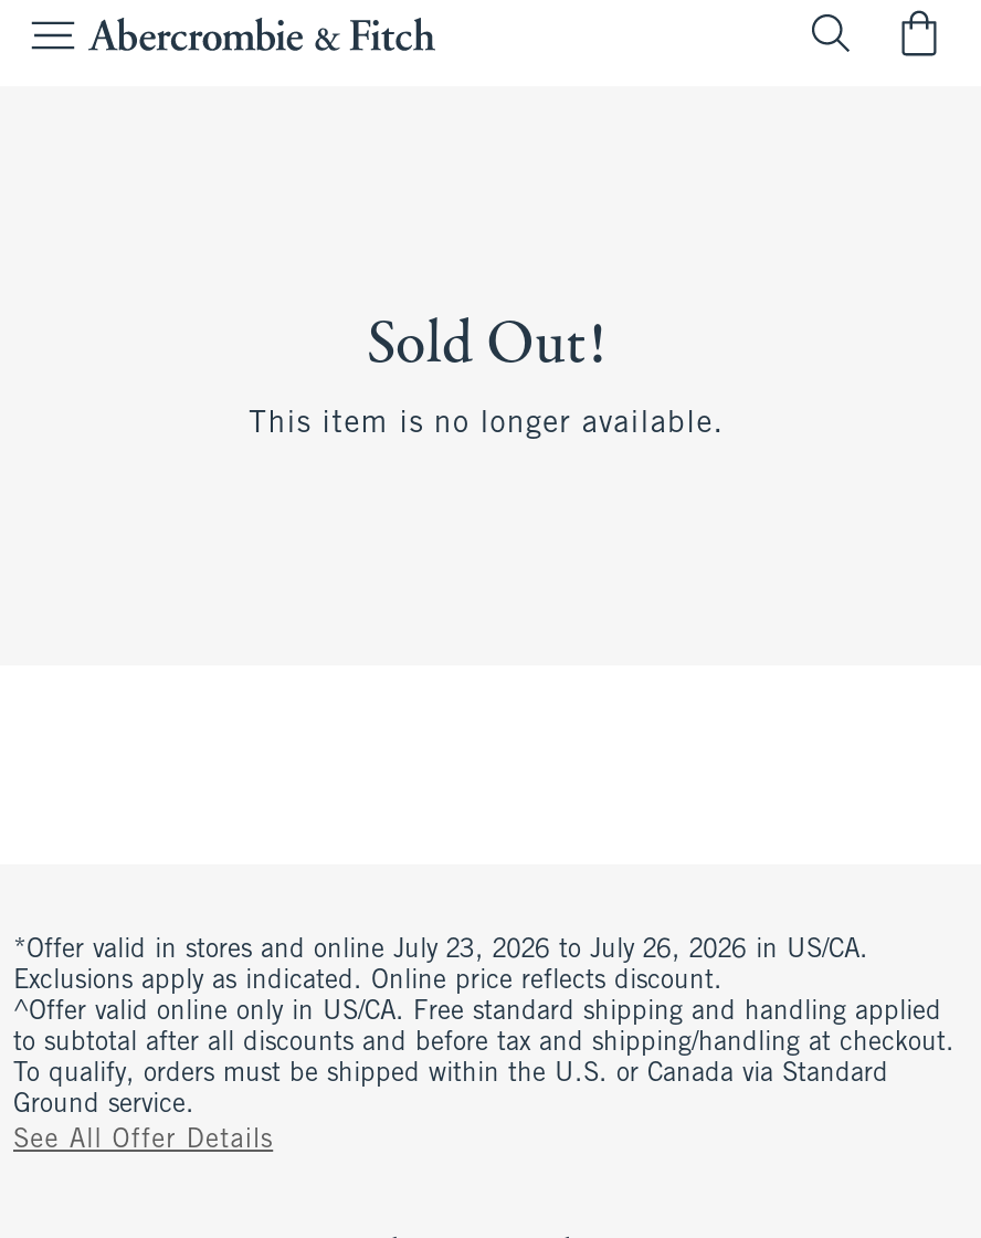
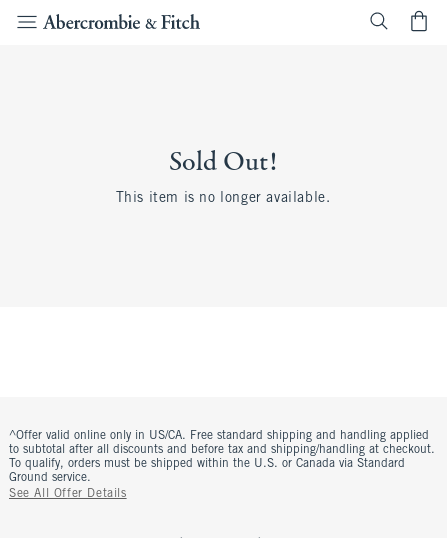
[13,937,868,995] *Offer valid in stores and online July 23, 2026 to July 26, 2026 in US/CA. | Exclusions apply as indicated. Online price reflects discount. -> none

